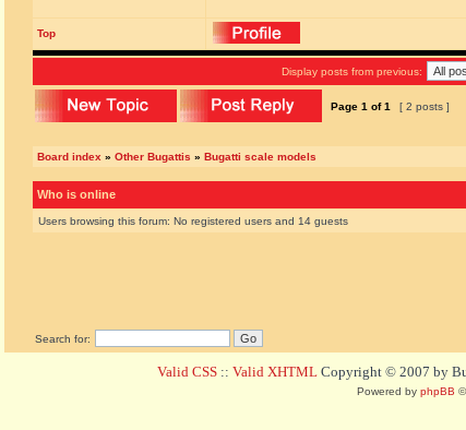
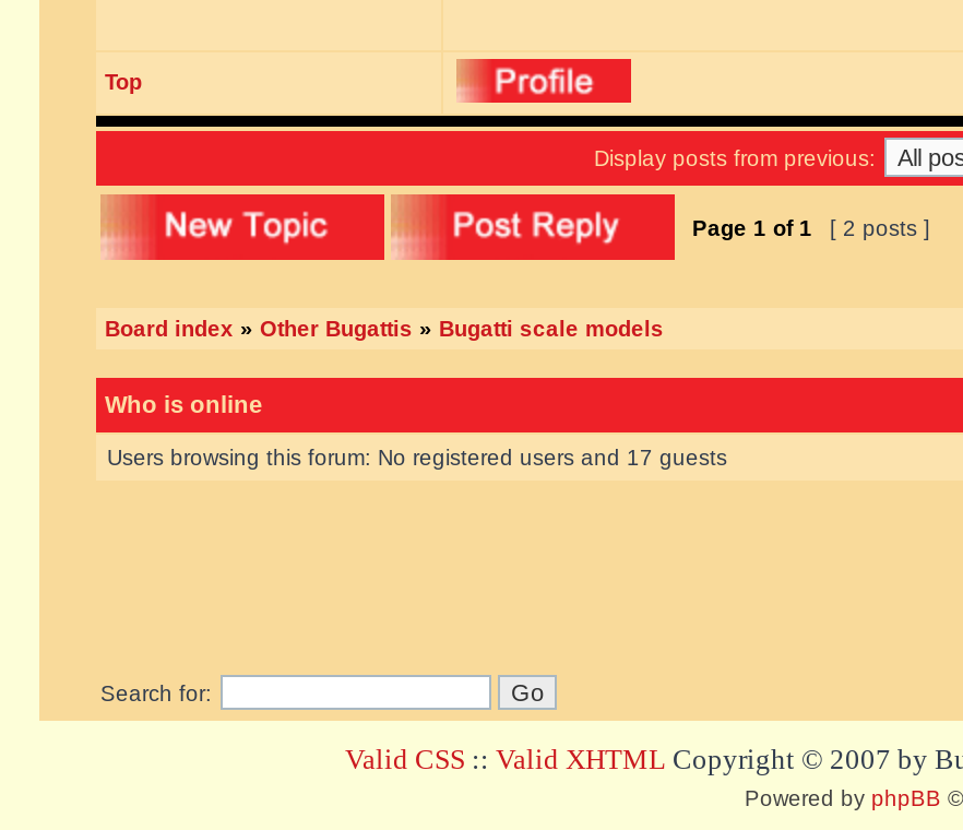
[38,215,348,227] Users browsing this forum: No registered users and 14 guests -> [107,446,727,470] Users browsing this forum: No registered users and 17 guests

